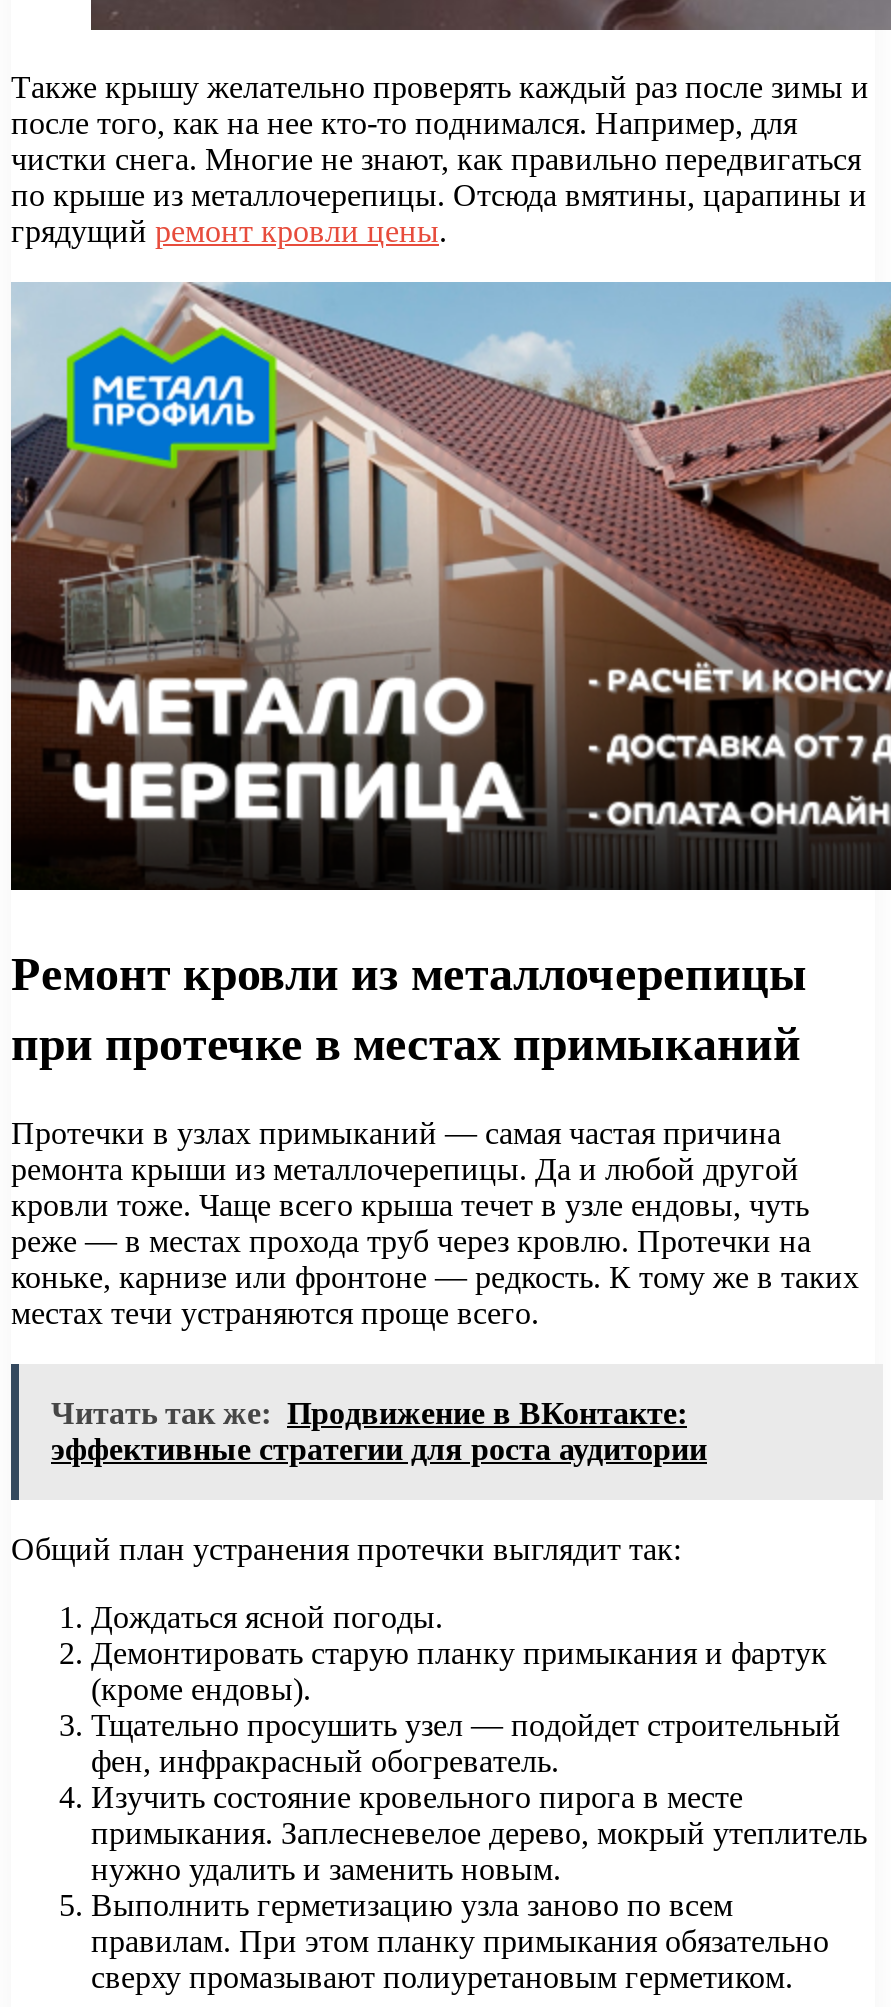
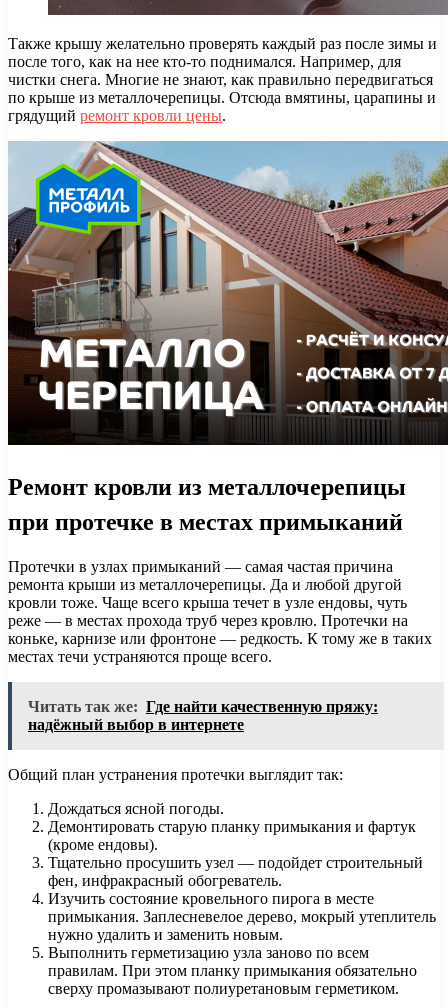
[51,1397,707,1467] Читать так же: Продвижение в ВКонтакте: | эффективные стратегии для роста аудитории -> [28,698,378,733] Читать так же: Где найти качественную пряжу: | надёжный выбор в интернете

